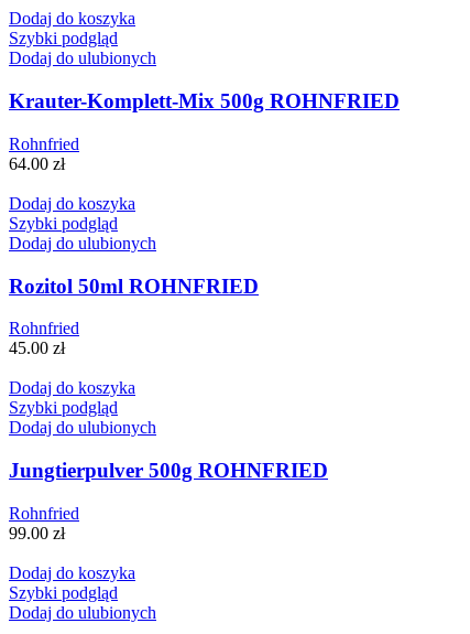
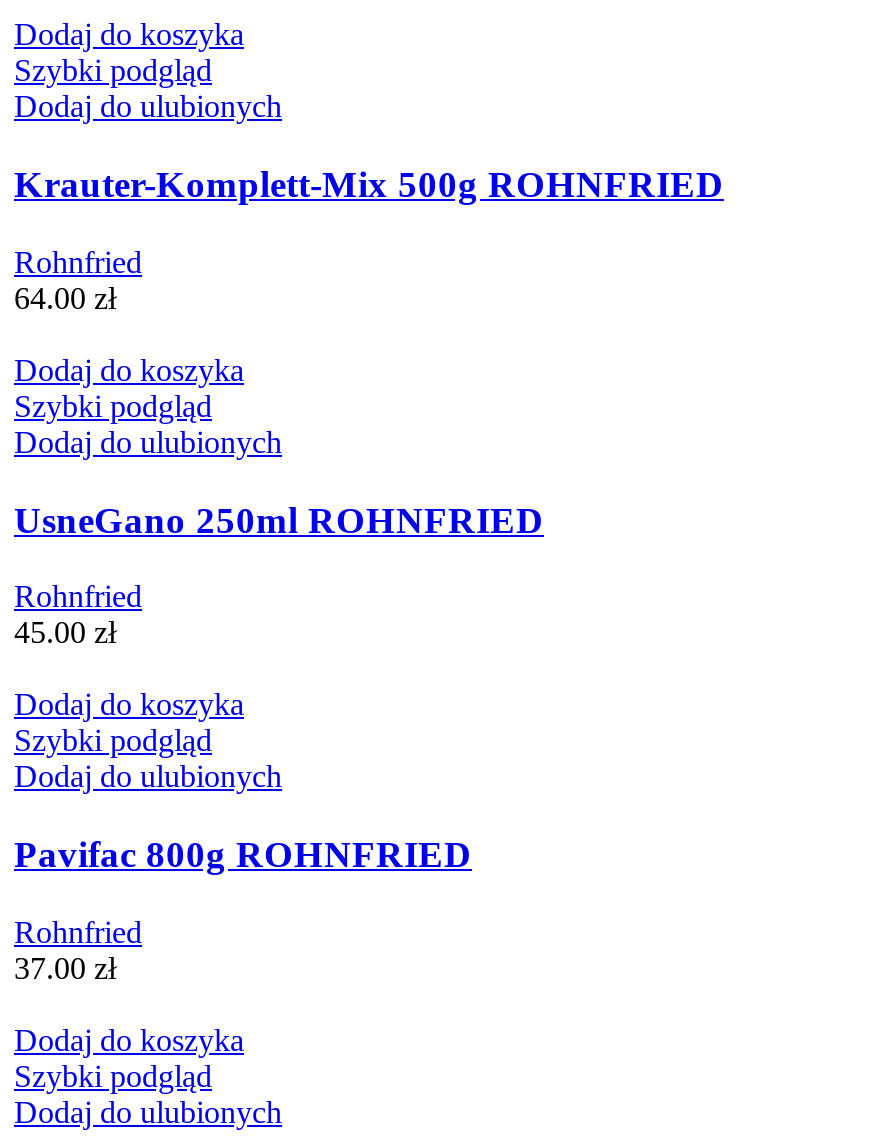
[9,274,259,297] Rozitol 50ml ROHNFRIED -> [14,498,544,540] UsneGano 250ml ROHNFRIED
[9,459,328,482] Jungtierpulver 500g ROHNFRIED -> [14,833,472,875] Pavifac 800g ROHNFRIED
[9,524,65,542] 99.00 zł -> [14,951,116,985] 37.00 zł

